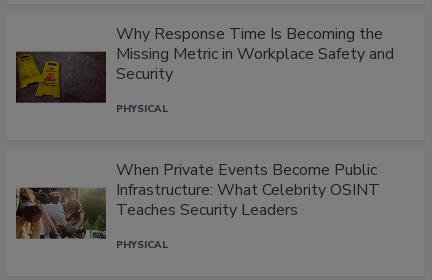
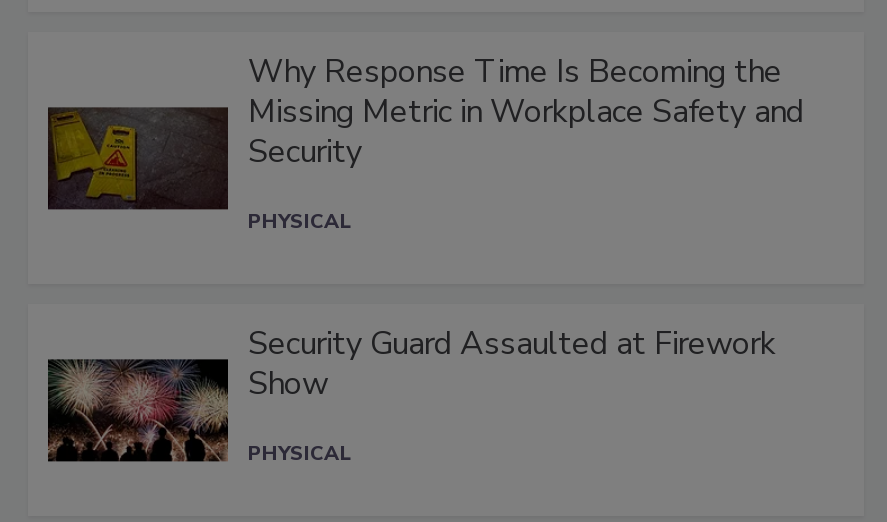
[15,159,380,249] [image] | When Private Events Become Public | Infrastructure: What Celebrity OSINT | Teaches Security Leaders -> [46,322,776,464] [image] | Security Guard Assaulted at Firework | Show

